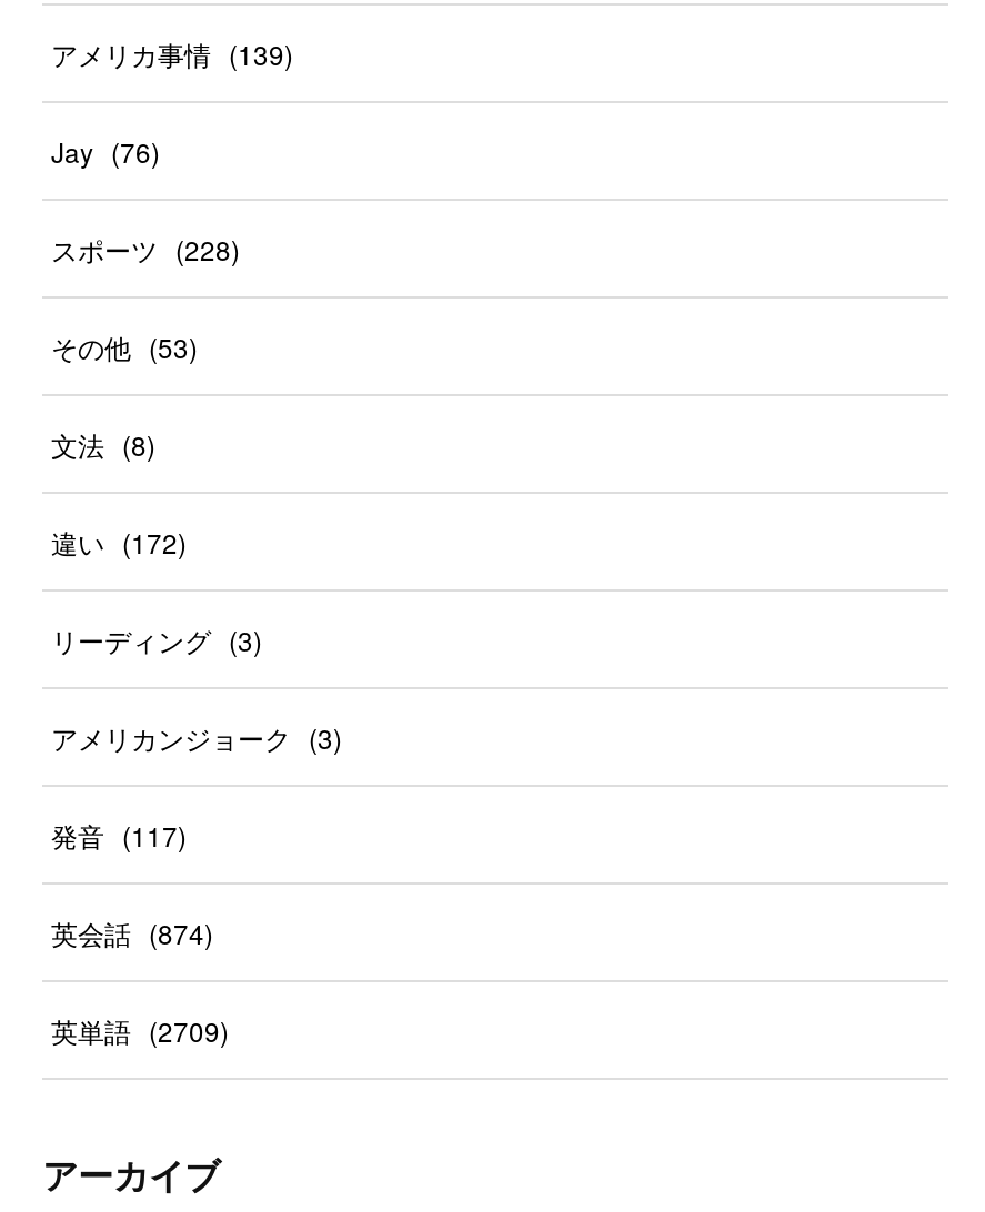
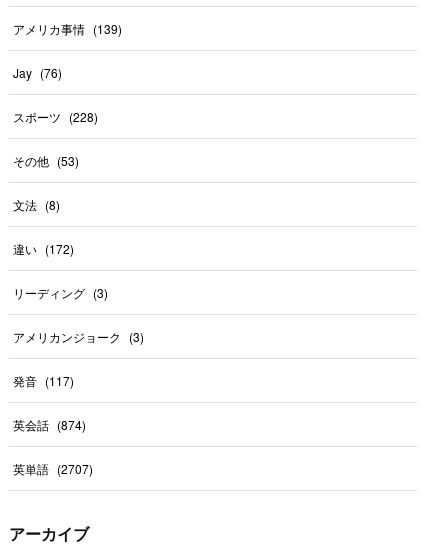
[51,1011,229,1049] 英単語 (2709) -> [13,460,93,477] 英単語 (2707)

